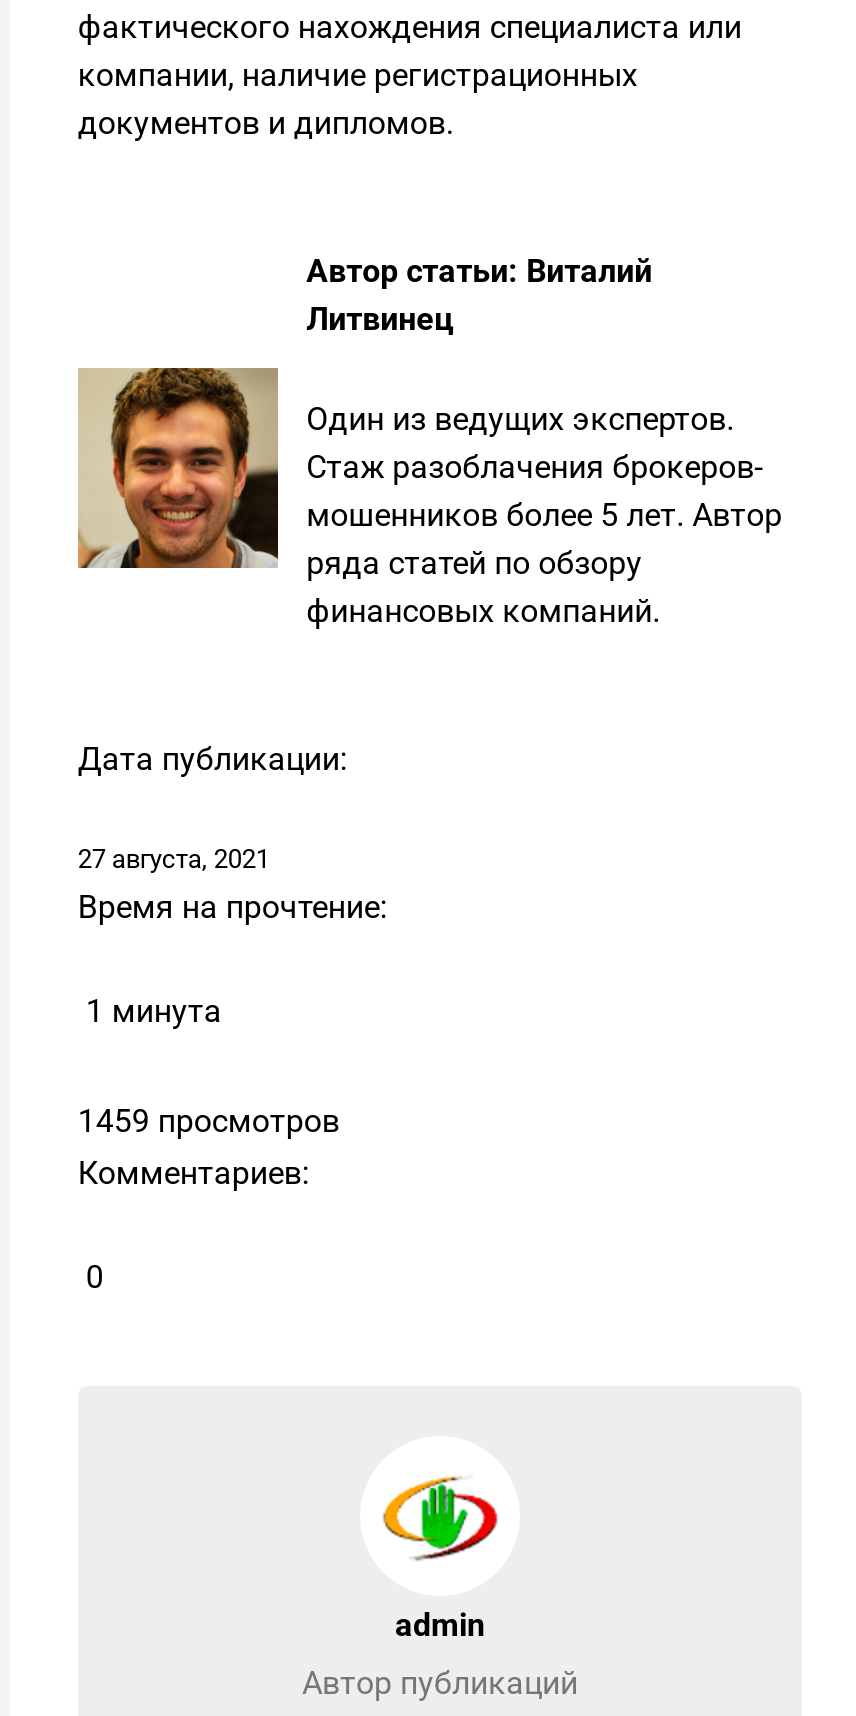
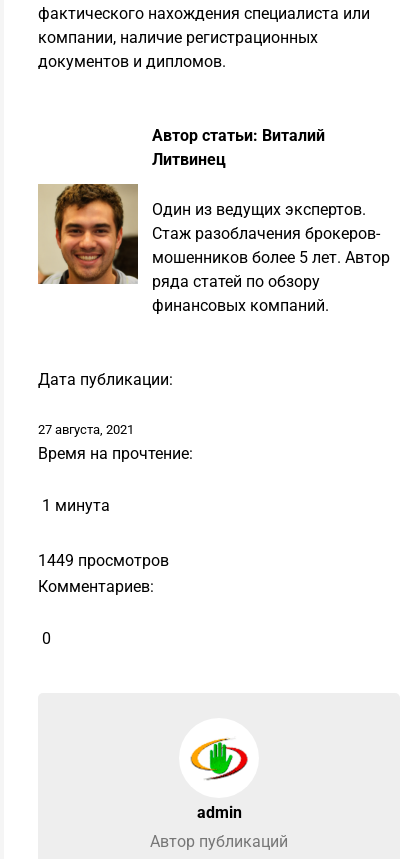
[78,1102,340,1140] 1459 просмотров -> [38,551,169,570] 1449 просмотров

